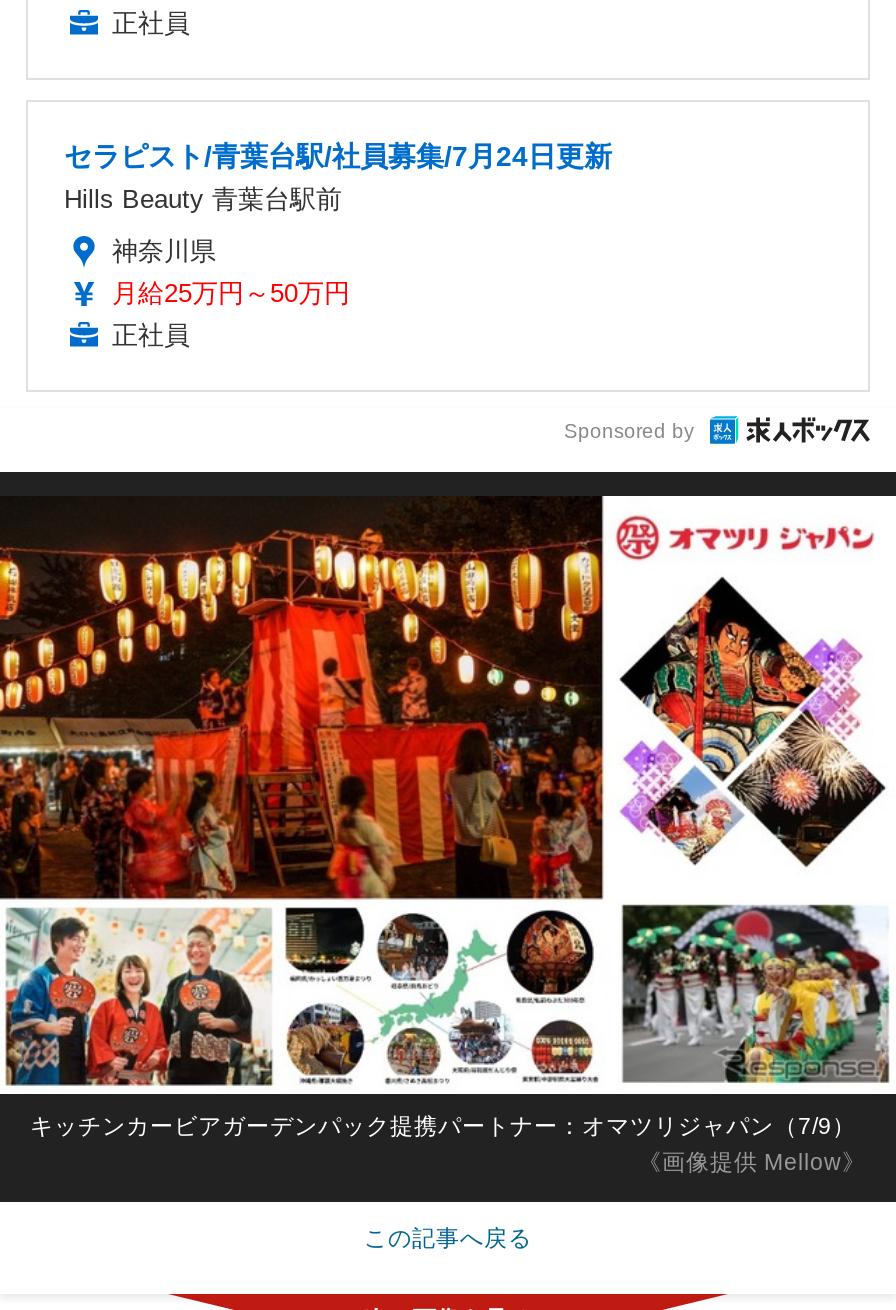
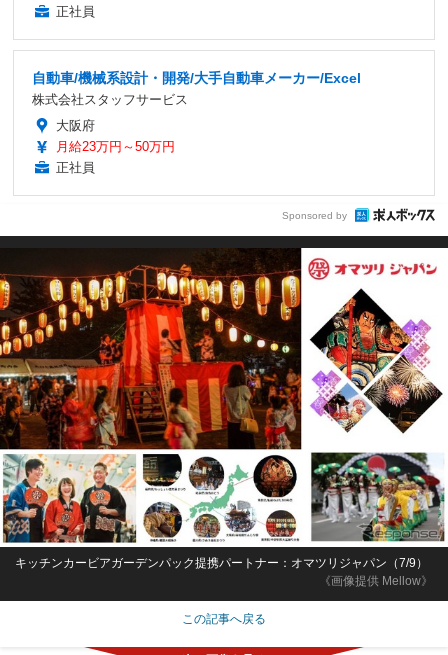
[64,141,612,215] セラピスト/青葉台駅/社員募集/7月24日更新 | Hills Beauty 青葉台駅前 -> [32,70,361,107] 自動車/機械系設計・開発/大手自動車メーカー/Excel | 株式会社スタッフサービス
[112,237,350,309] 神奈川県 | 月給25万円～50万円 -> [56,118,175,154] 大阪府 | 月給23万円～50万円

